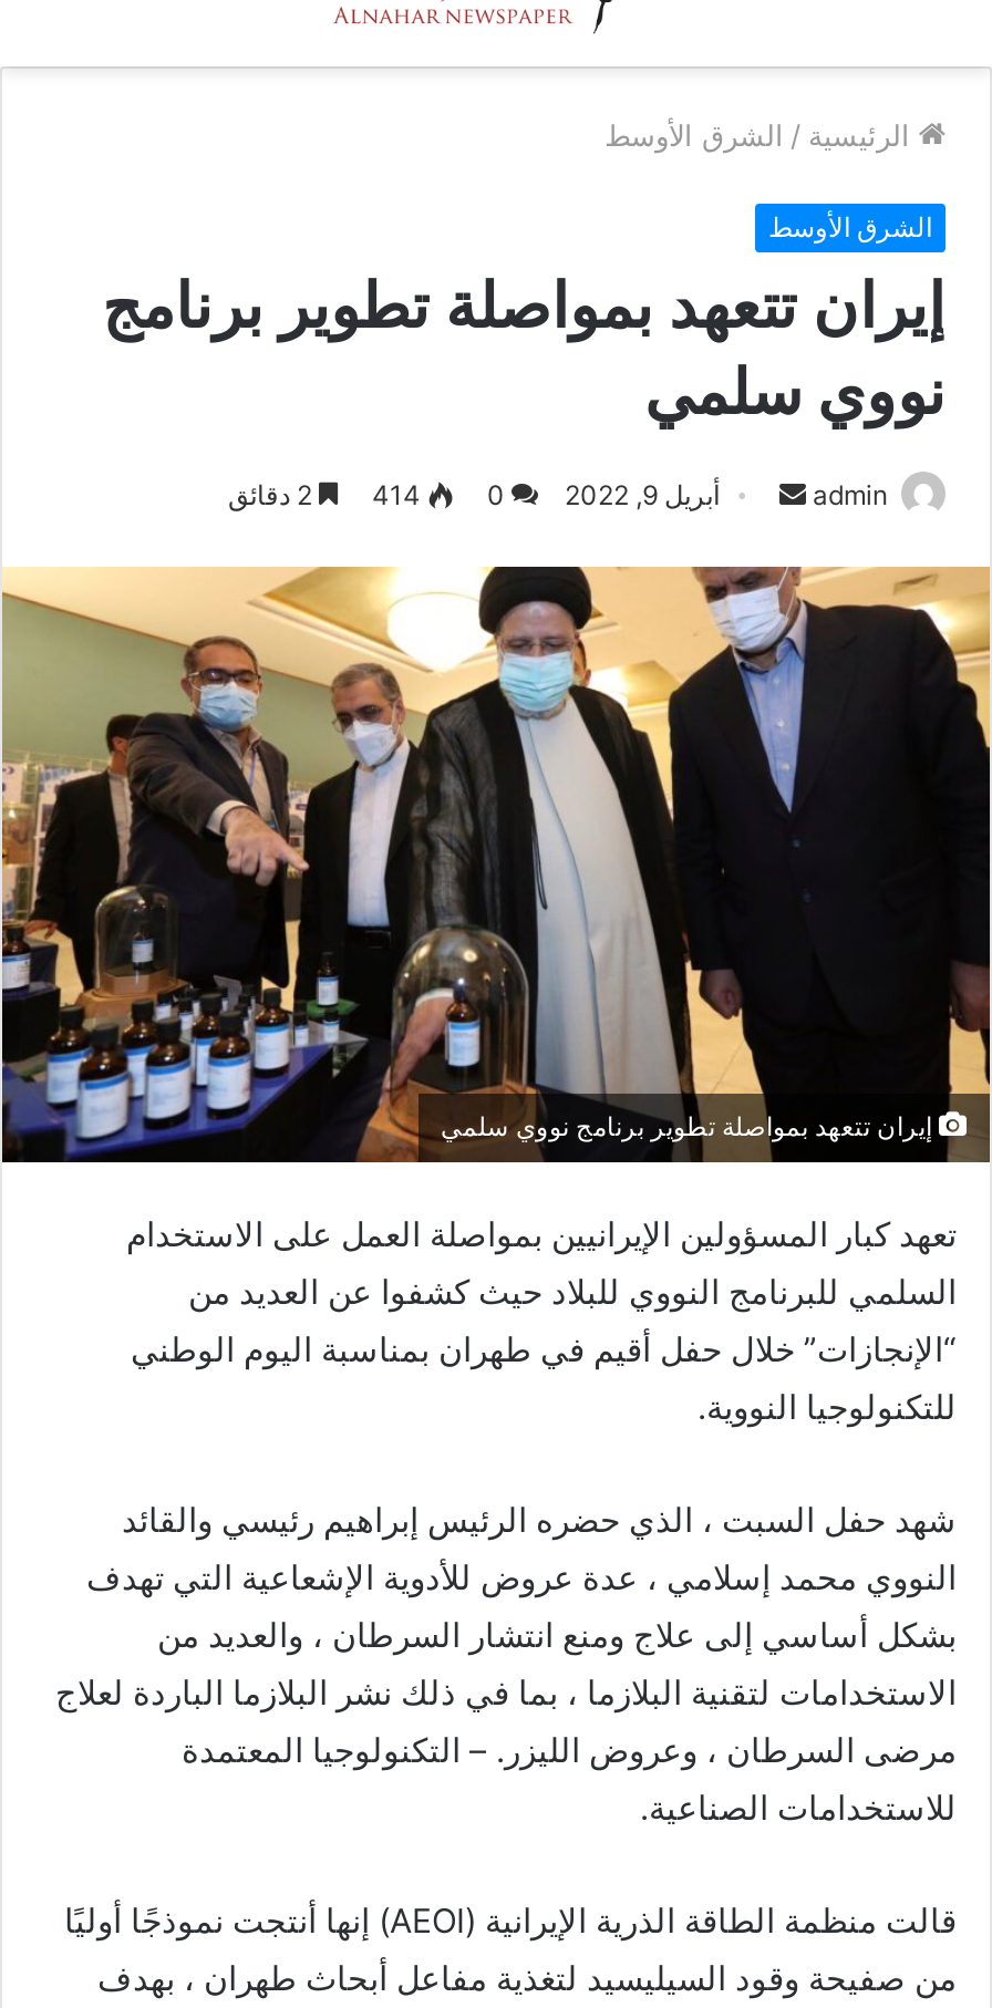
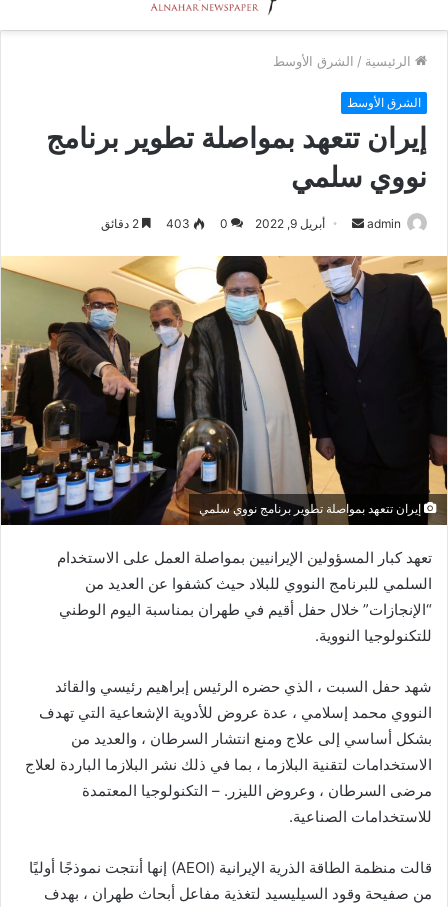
[372,479,421,512] 414 -> [166,216,190,231] 403

